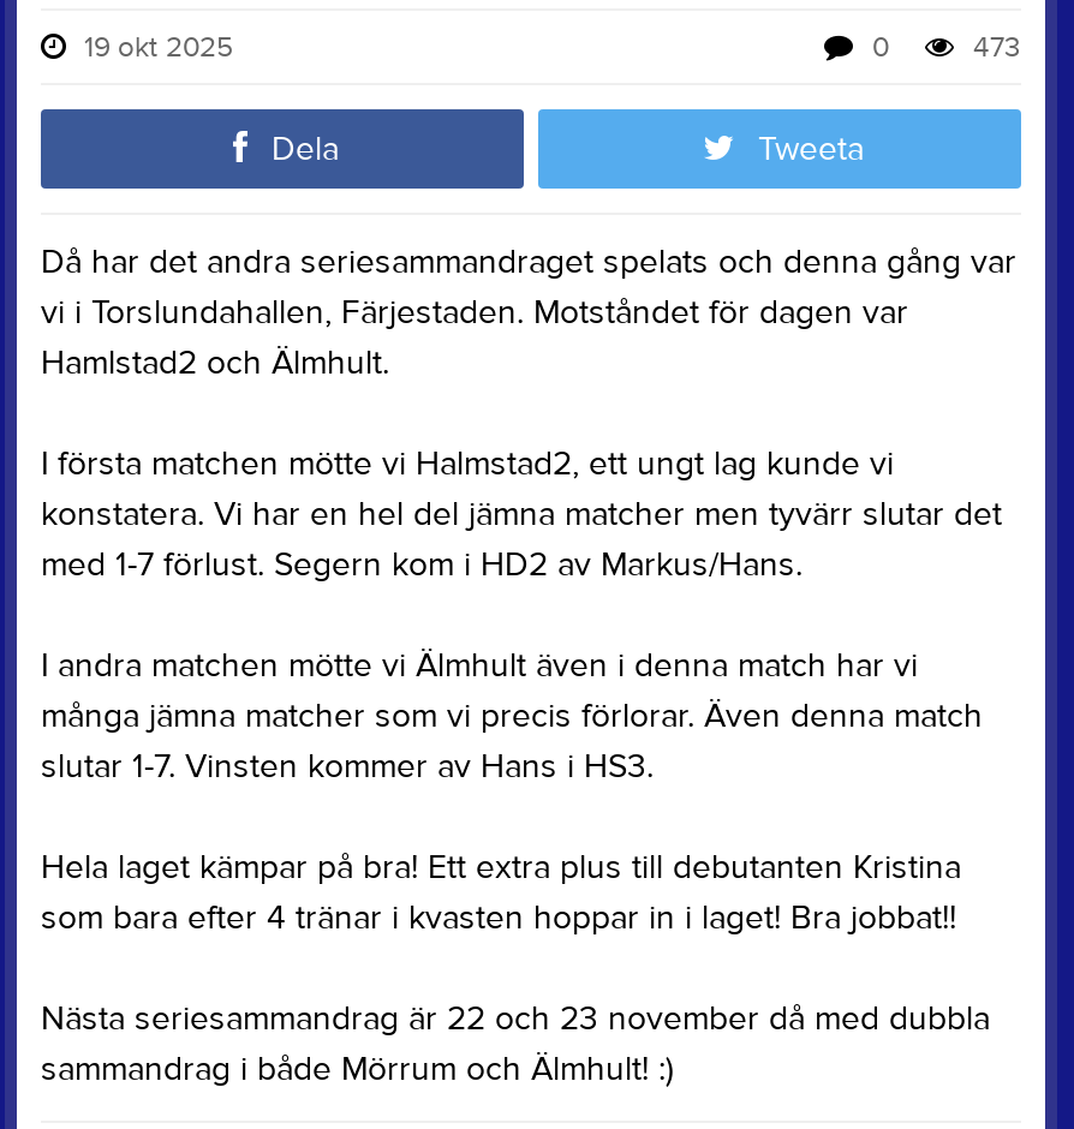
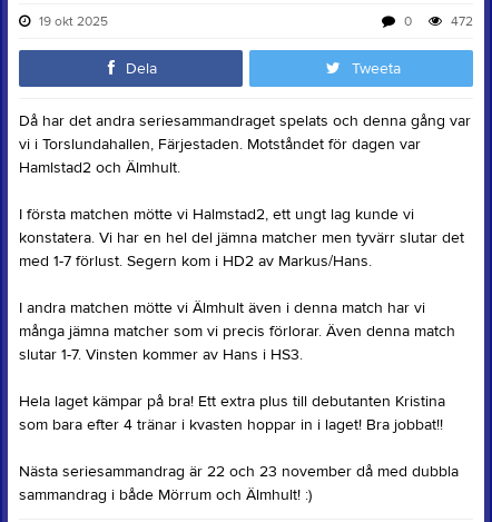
[865,27,1021,65] 0 473 -> [401,12,473,30] 0 472

